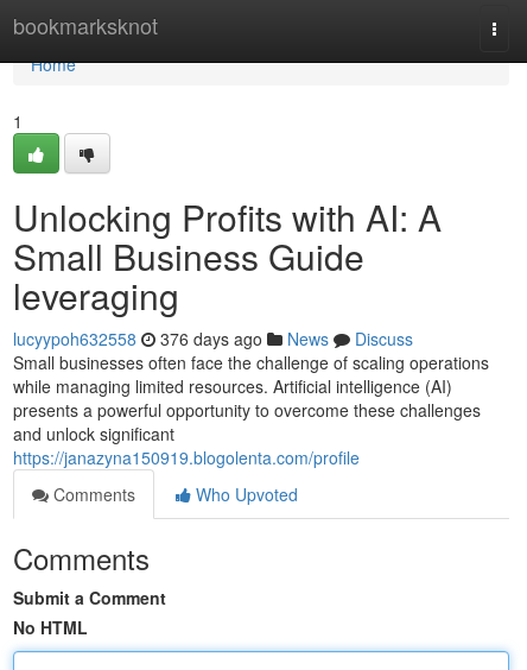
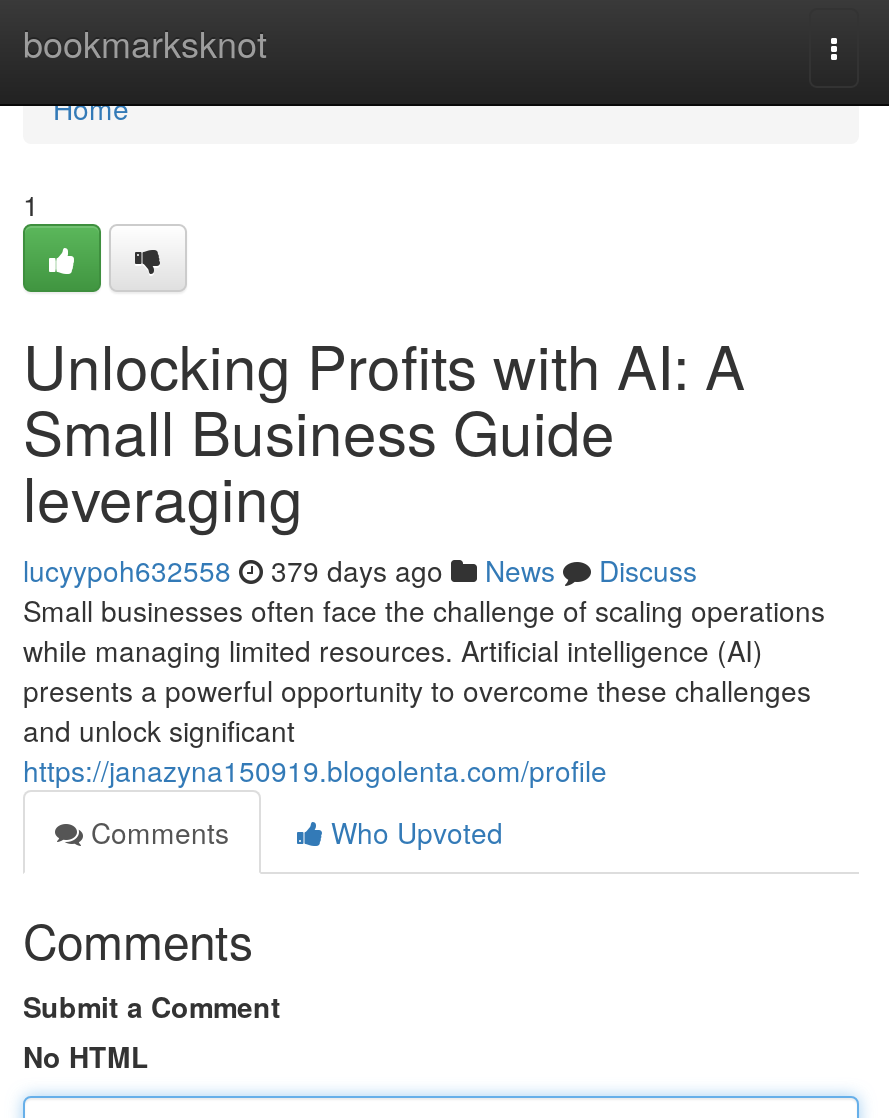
[13,327,413,350] lucyypoh632558 376 days ago News Discuss -> [23,550,697,590] lucyypoh632558 379 days ago News Discuss

